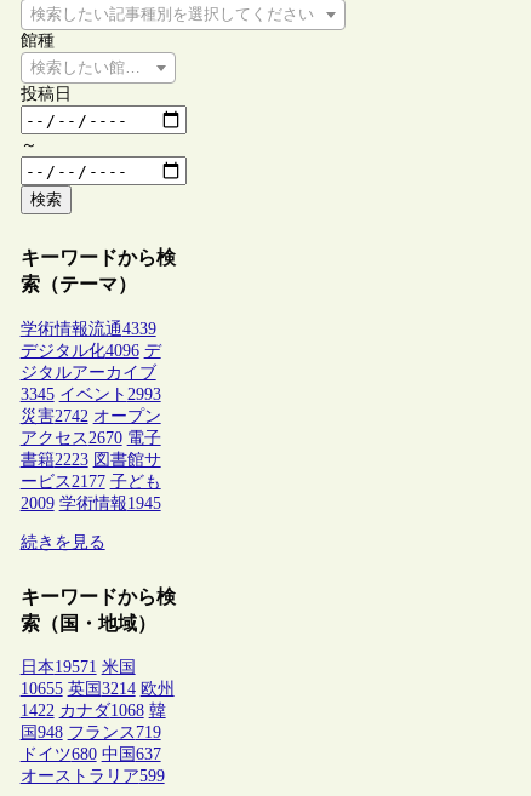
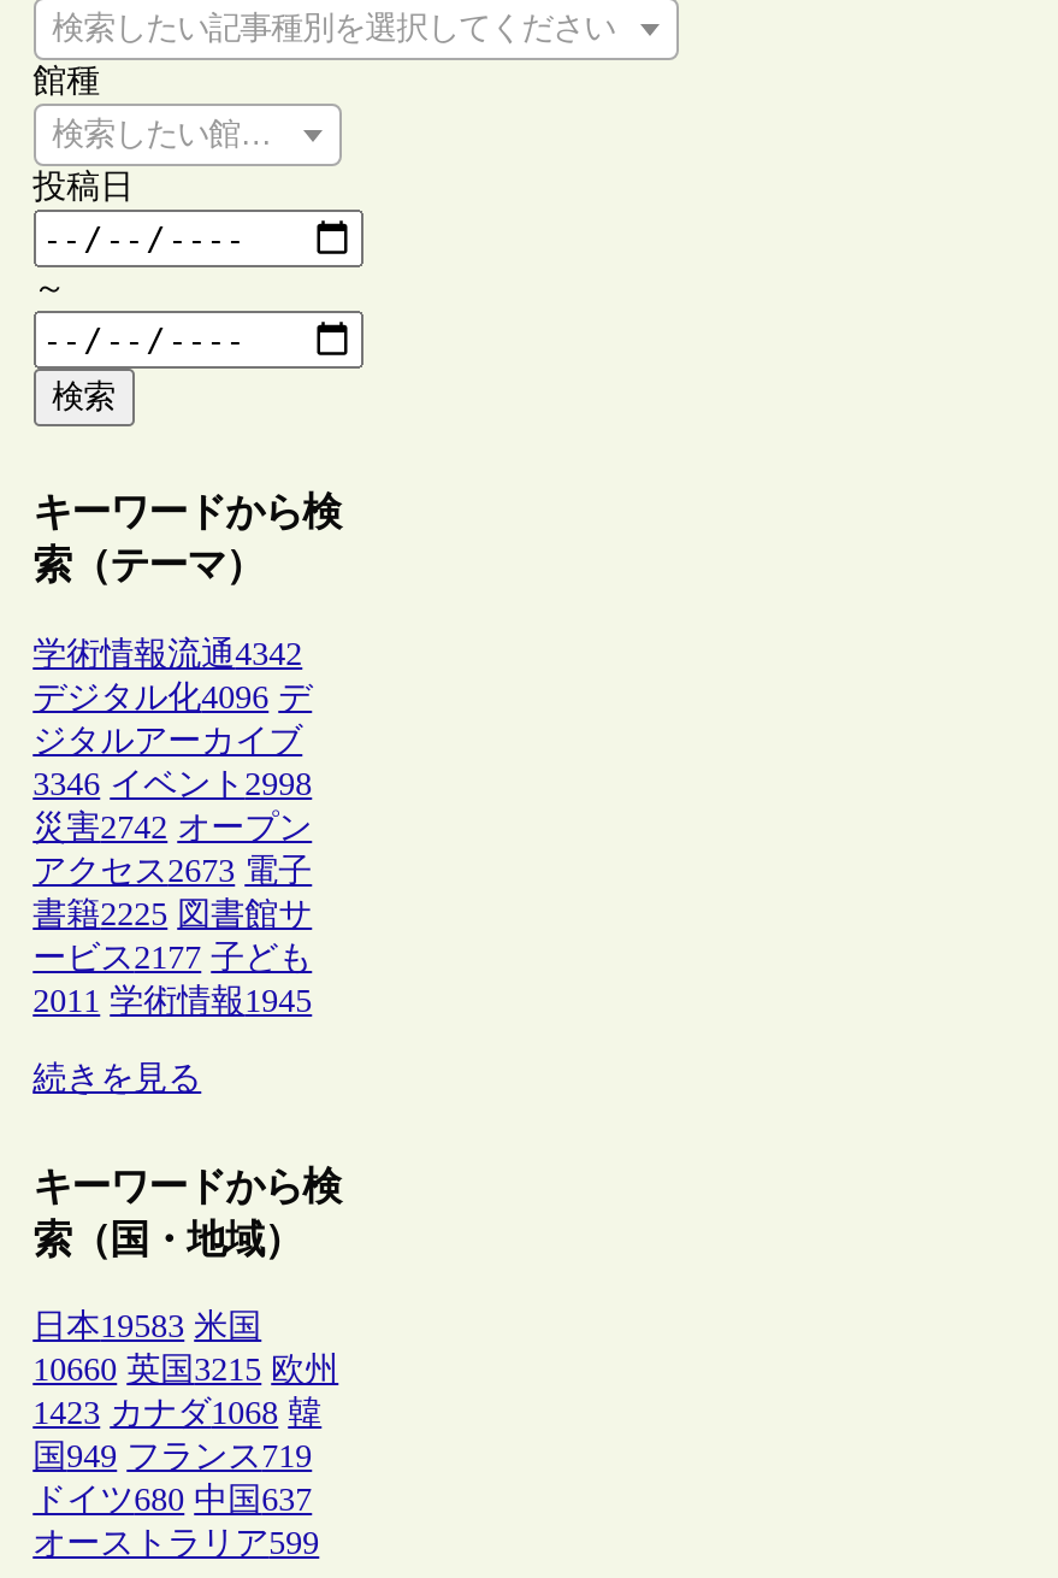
[20,319,156,338] 学術情報流通4339 -> [33,635,302,671] 学術情報流通4342
[20,385,161,403] 3345 イベント2993 -> [33,765,312,801] 3346 イベント2998
[20,428,161,447] アクセス2670 電子 -> [33,852,312,888] アクセス2673 電子
[20,450,161,468] 書籍2223 図書館サ -> [33,895,312,931] 書籍2225 図書館サ
[20,494,161,512] 2009 学術情報1945 -> [33,982,312,1018] 2011 学術情報1945
[20,658,135,676] 日本19571 米国 -> [33,1308,261,1345] 日本19583 米国
[20,680,174,698] 10655 英国3214 欧州 -> [33,1352,338,1388] 10660 英国3215 欧州
[20,702,166,720] 1422 カナダ1068 韓 -> [33,1395,322,1431] 1423 カナダ1068 韓
[20,723,161,742] 国948 フランス719 -> [33,1439,312,1475] 国949 フランス719

